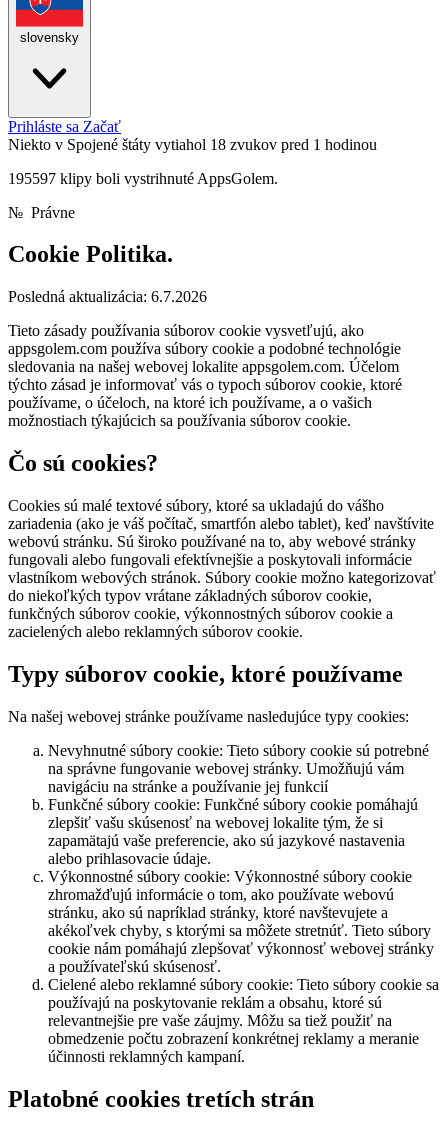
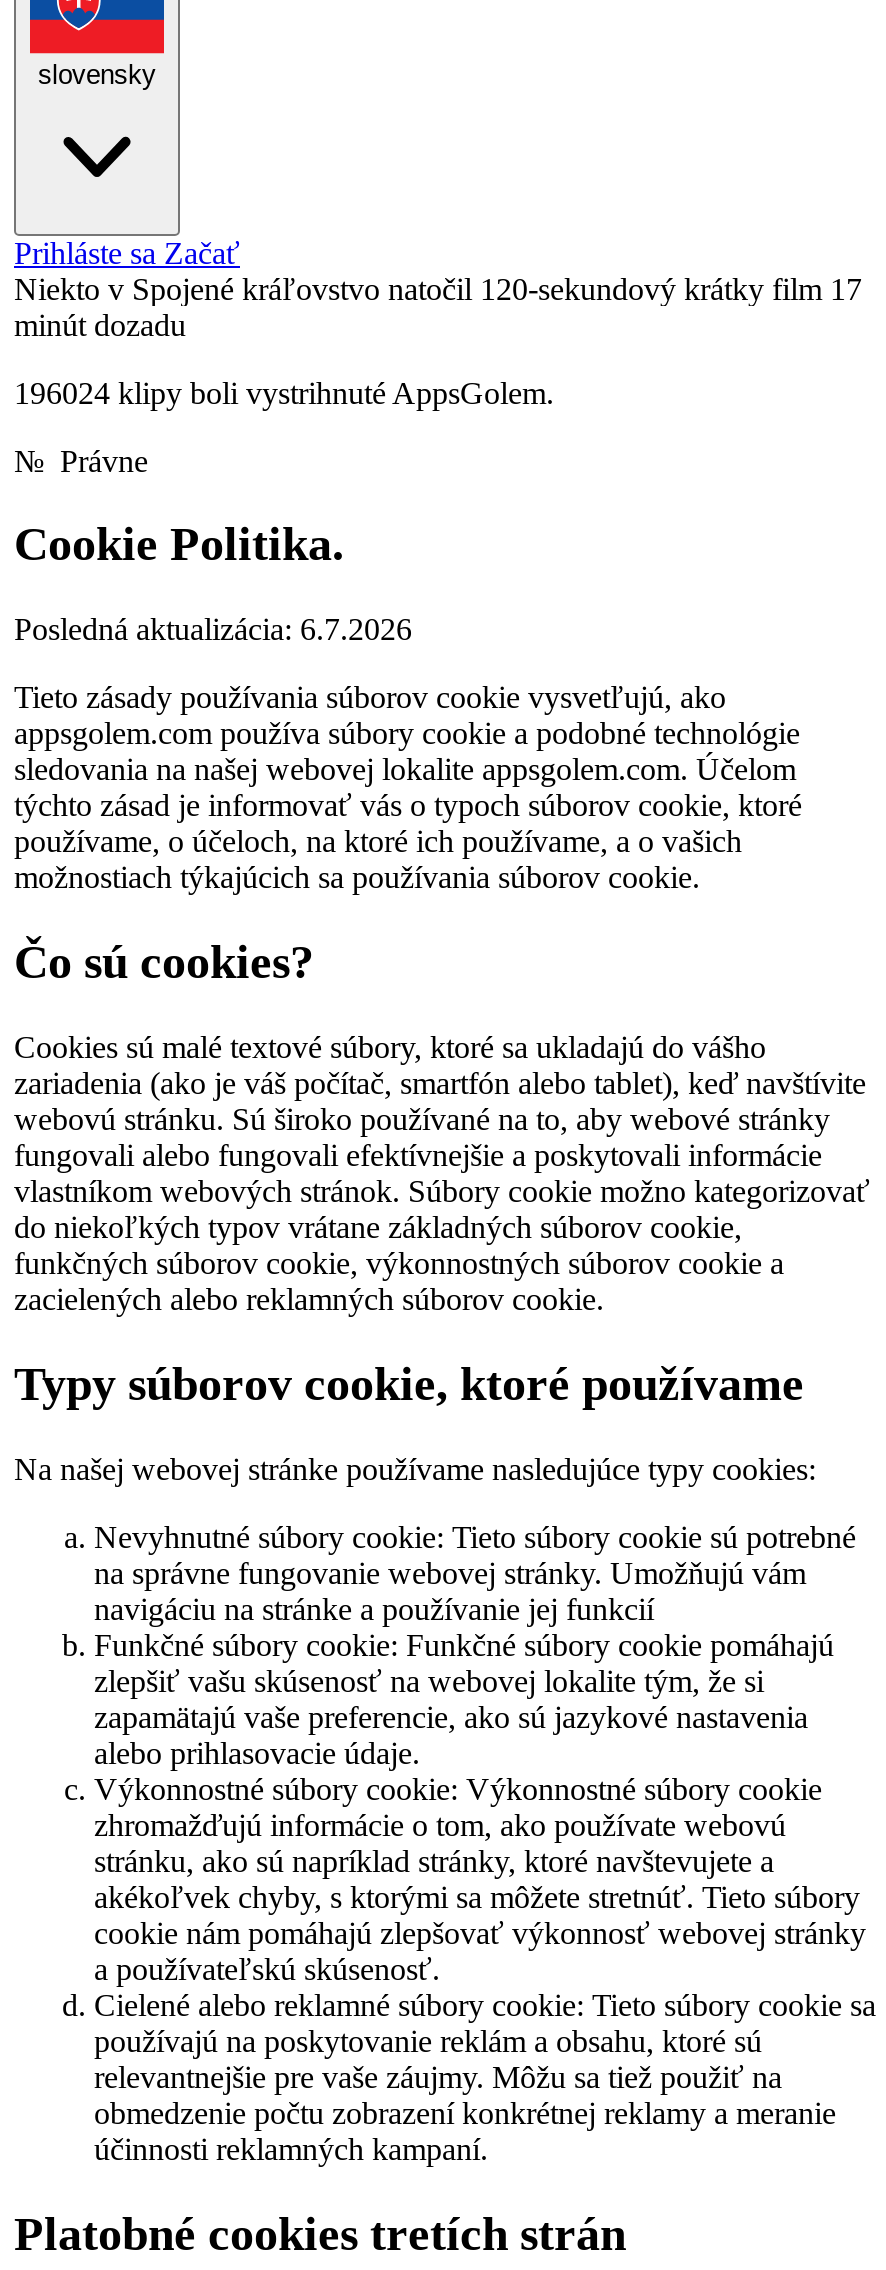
[8,135,377,152] Niekto v Spojené štáty vytiahol 18 zvukov pred 1 hodinou -> [14,271,862,341] Niekto v Spojené kráľovstvo natočil 120-sekundový krátky film 17 | minút dozadu
[8,169,278,186] 195597 klipy boli vystrihnuté AppsGolem. -> [14,375,554,409] 196024 klipy boli vystrihnuté AppsGolem.

